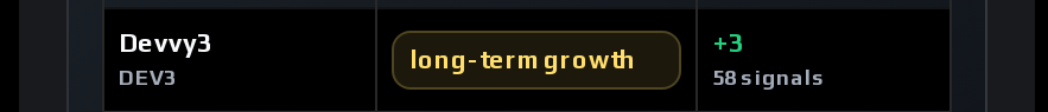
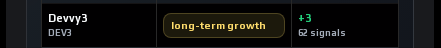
[712,65,826,88] 58 signals -> [298,28,346,38] 62 signals

